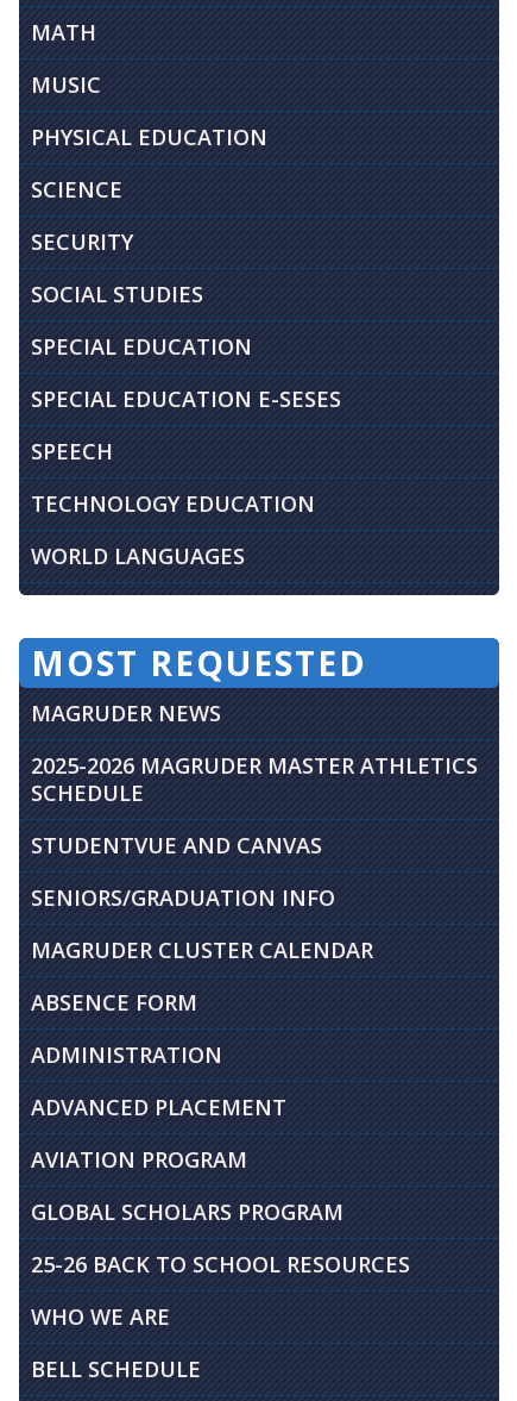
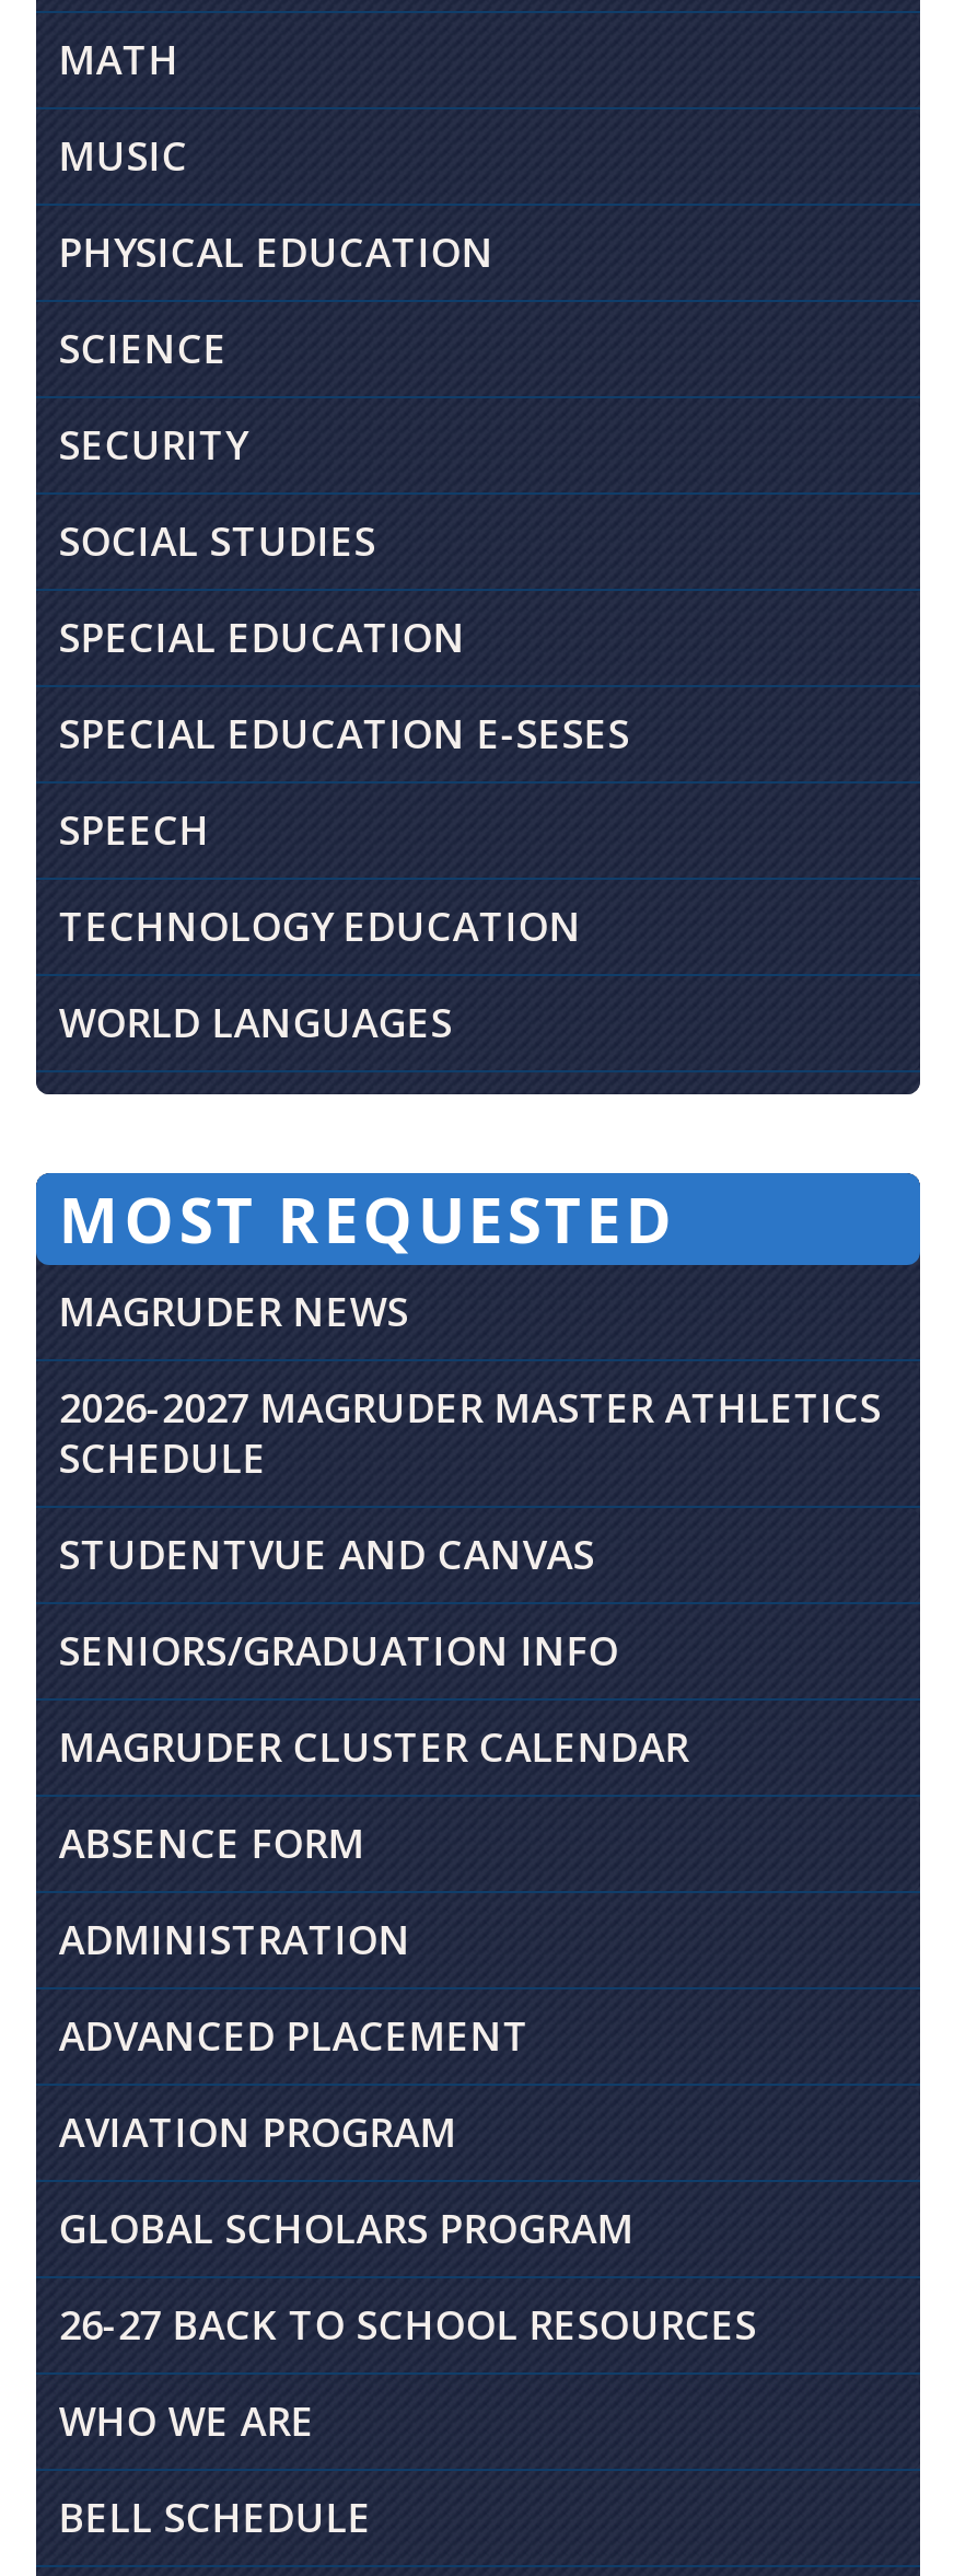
[31,751,478,780] 2025-2026 MAGRUDER MASTER ATHLETICS -> [59,1381,882,1434] 2026-2027 MAGRUDER MASTER ATHLETICS
[31,1250,411,1279] 25-26 BACK TO SCHOOL RESOURCES -> [59,2298,757,2351] 26-27 BACK TO SCHOOL RESOURCES

